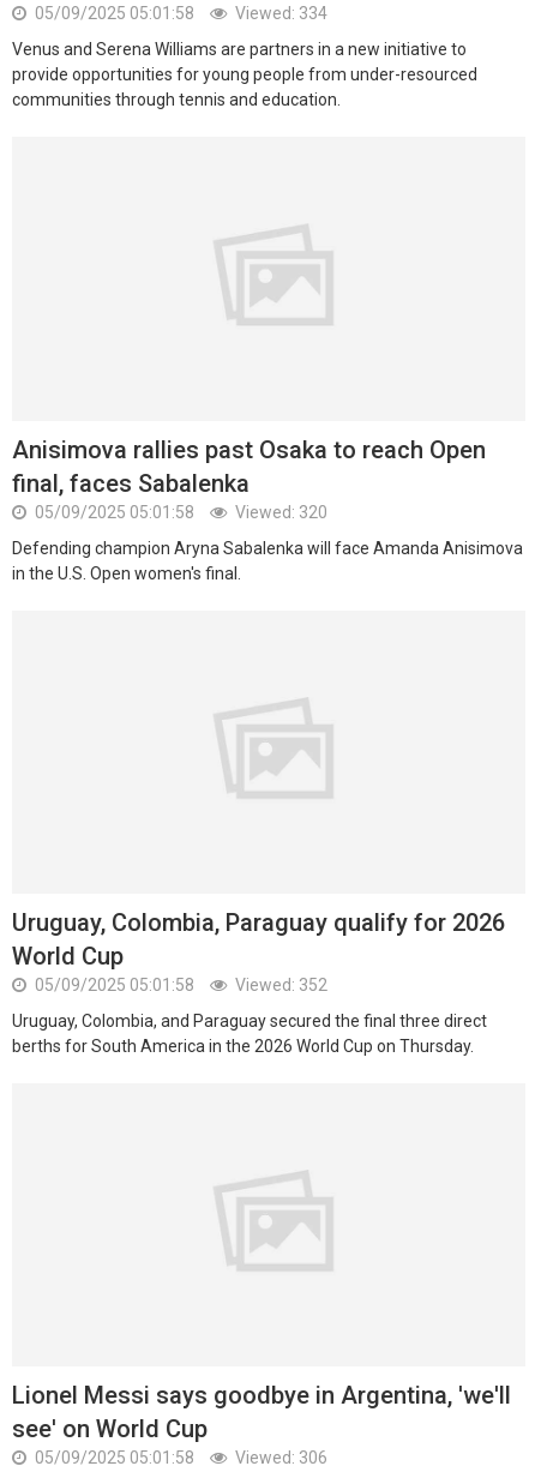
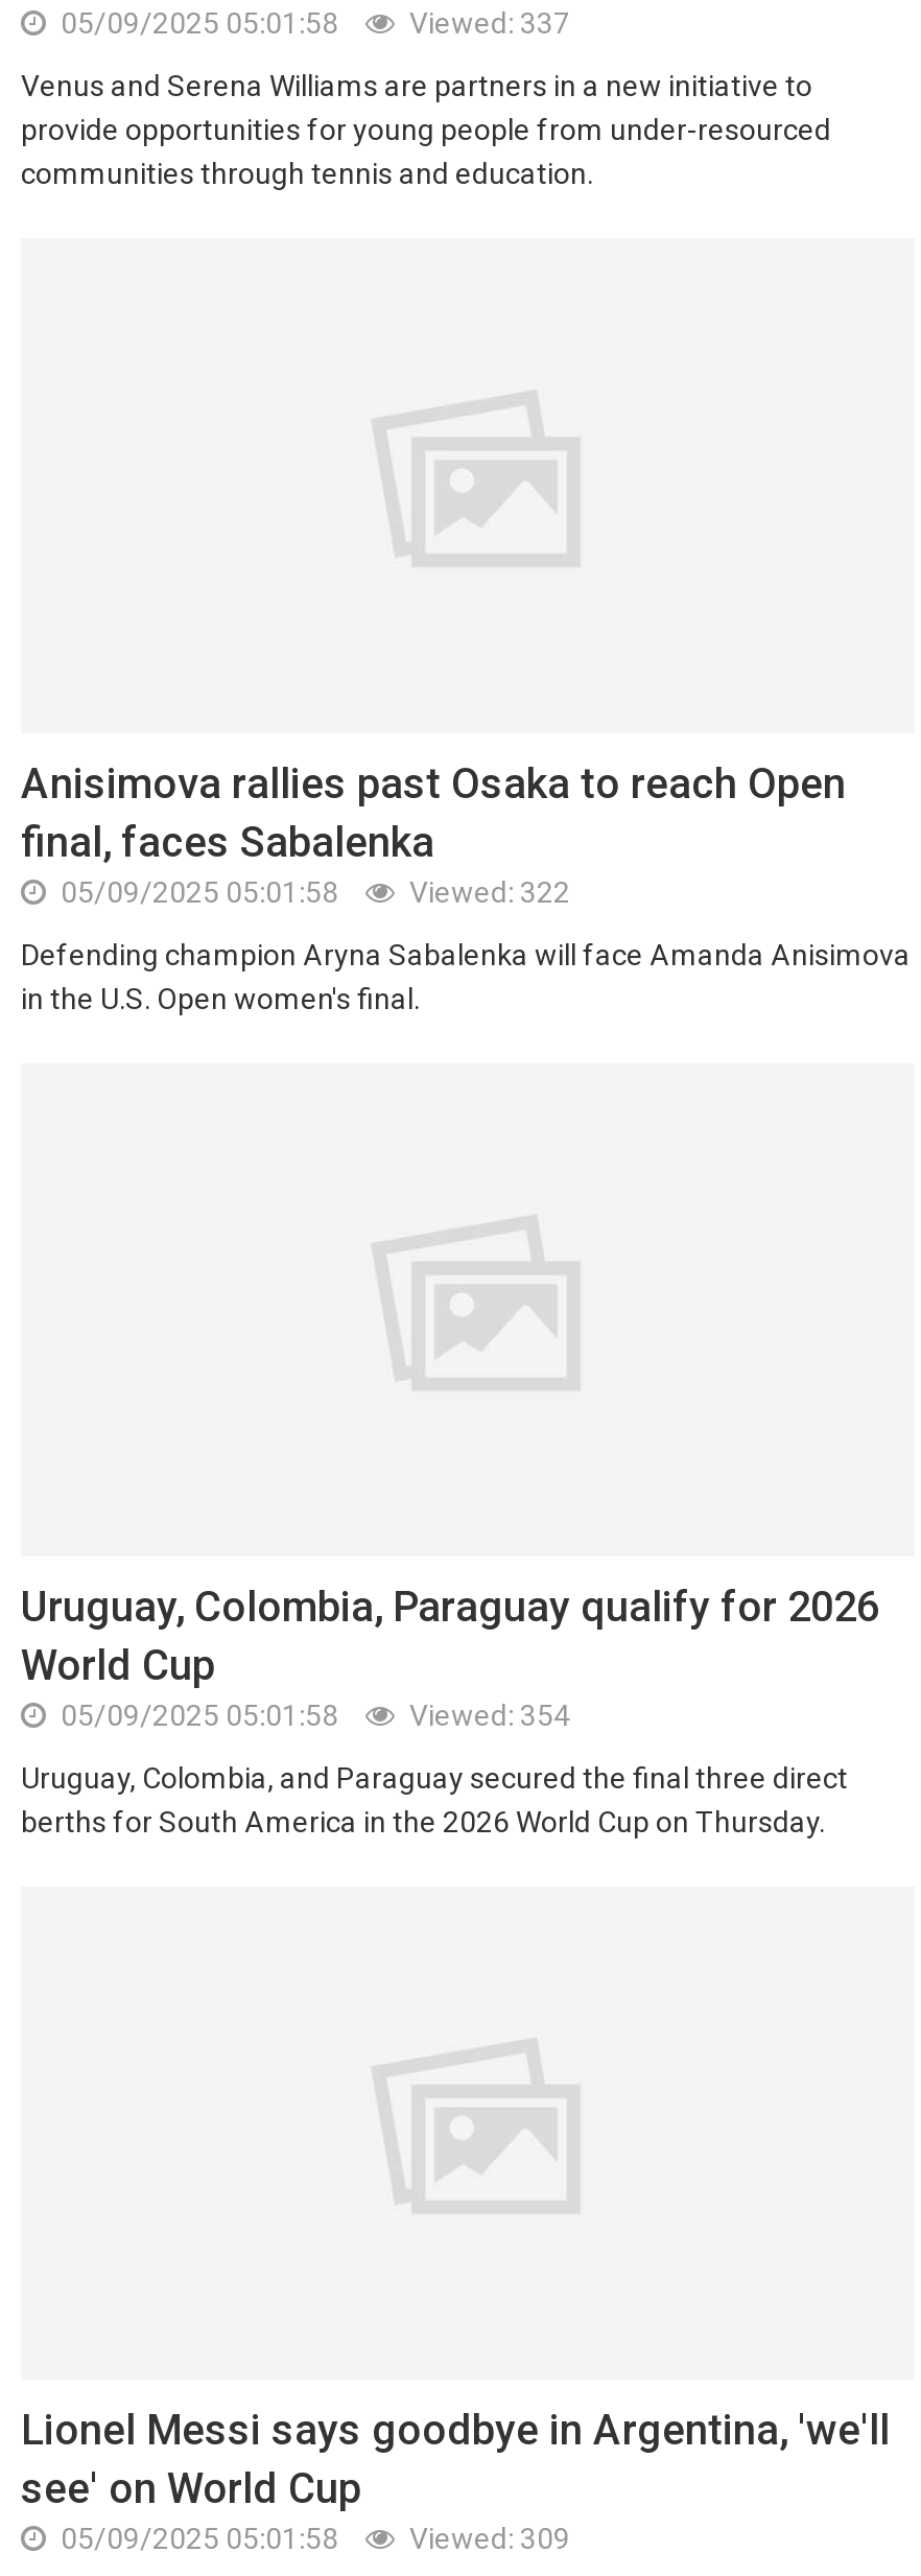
[31,4,327,23] 05/09/2025 05:01:58 Viewed: 334 -> [54,7,570,40] 05/09/2025 05:01:58 Viewed: 337
[31,502,327,521] 05/09/2025 05:01:58 Viewed: 320 -> [54,875,570,908] 05/09/2025 05:01:58 Viewed: 322
[31,975,327,995] 05/09/2025 05:01:58 Viewed: 352 -> [54,1699,570,1732] 05/09/2025 05:01:58 Viewed: 354
[31,1448,327,1468] 05/09/2025 05:01:58 Viewed: 306 -> [54,2523,570,2556] 05/09/2025 05:01:58 Viewed: 309

